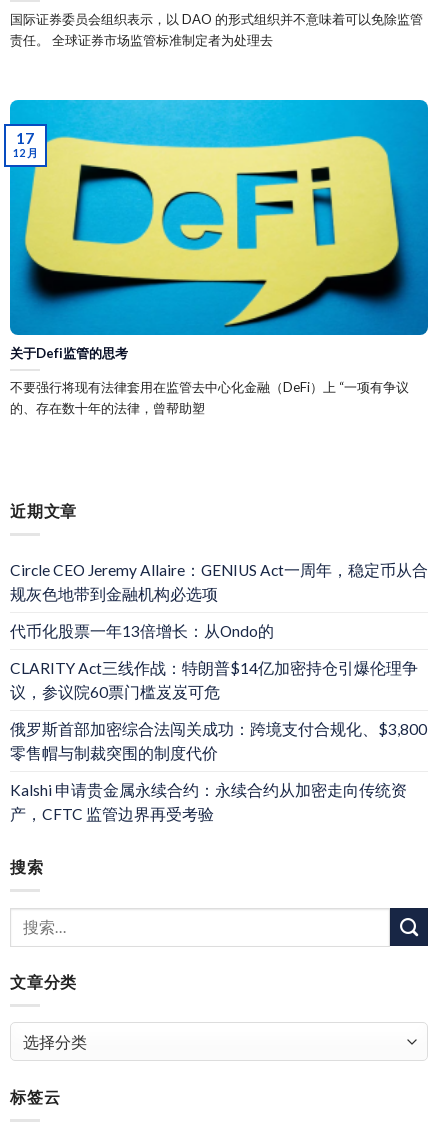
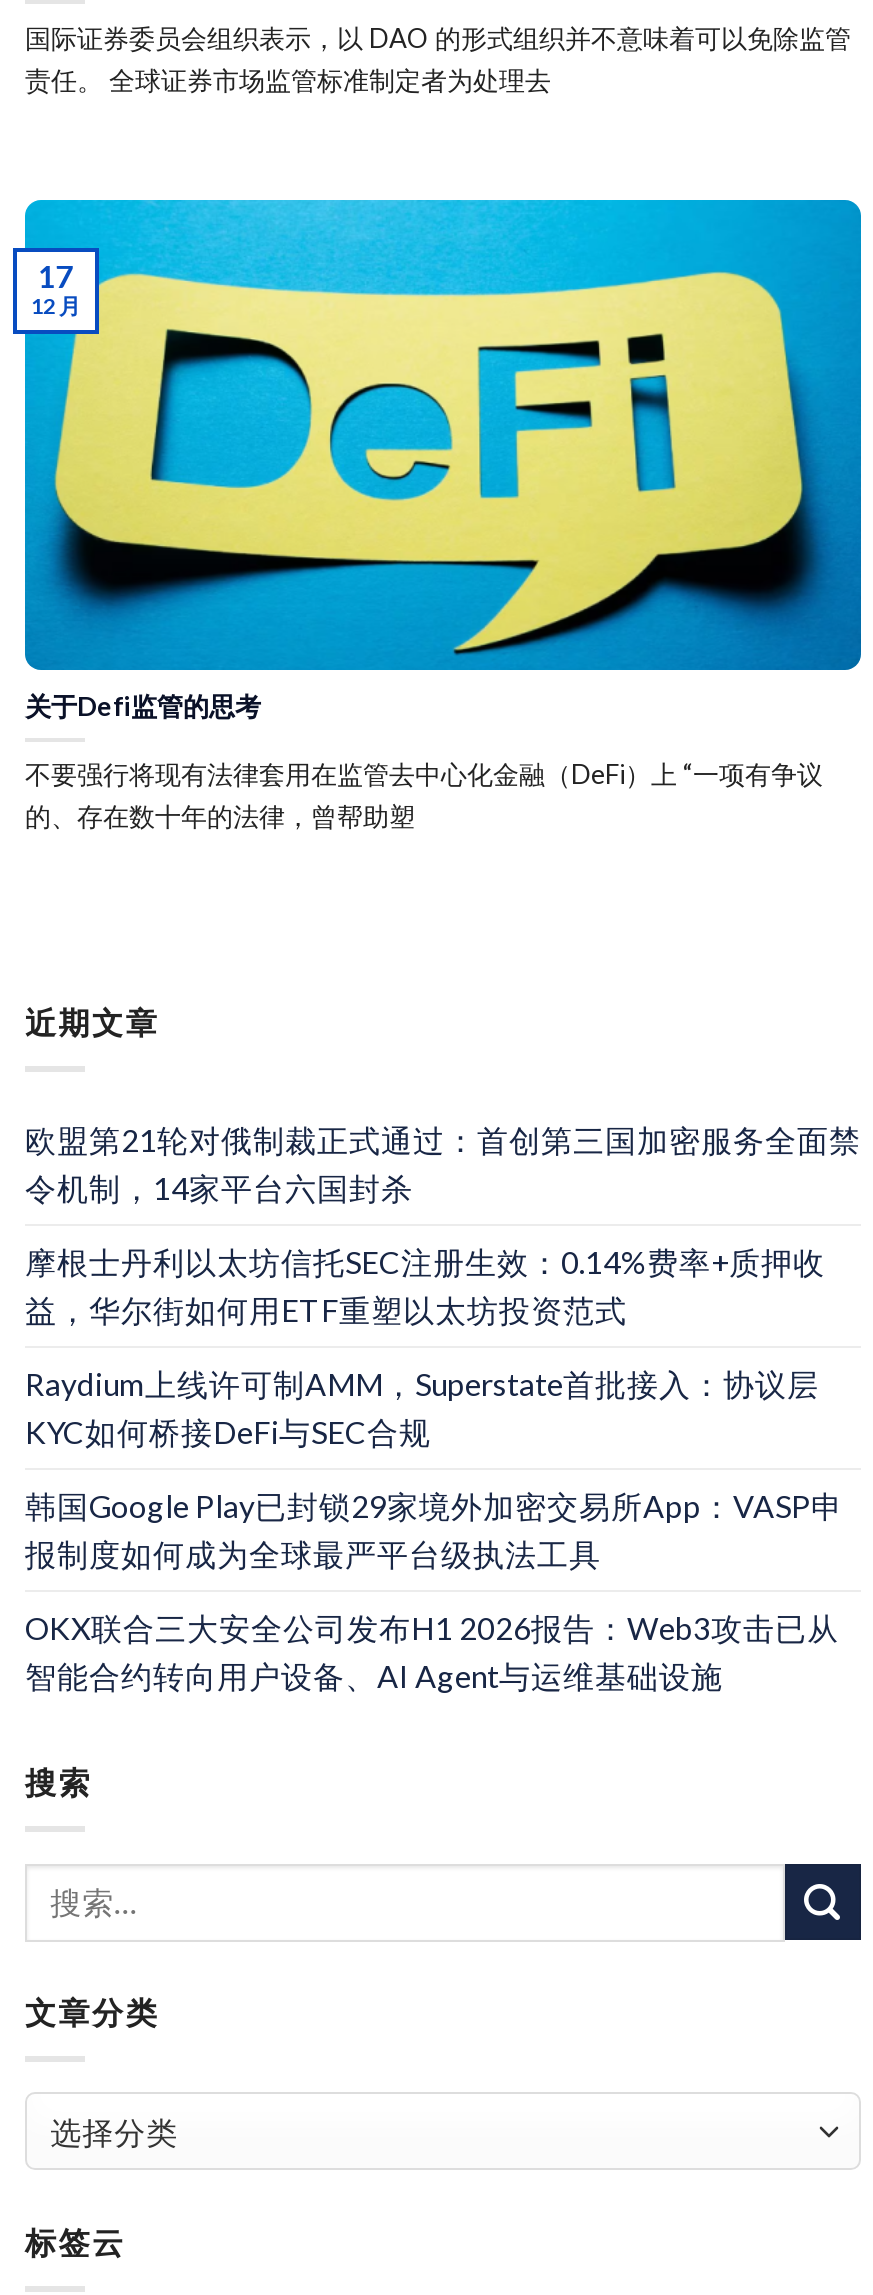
[10,561,428,603] Circle CEO Jeremy Allaire：GENIUS Act一周年，稳定币从合 | 规灰色地带到金融机构必选项 -> [25,1121,861,1205] 欧盟第21轮对俄制裁正式通过：首创第三国加密服务全面禁 | 令机制，14家平台六国封杀
[10,622,274,640] 代币化股票一年13倍增长：从Ondo的 -> [25,1243,825,1327] 摩根士丹利以太坊信托SEC注册生效：0.14%费率+质押收 | 益，华尔街如何用ETF重塑以太坊投资范式
[10,659,418,701] CLARITY Act三线作战：特朗普$14亿加密持仓引爆伦理争 | 议，参议院60票门槛岌岌可危 -> [25,1365,819,1449] Raydium上线许可制AMM，Superstate首批接入：协议层 | KYC如何桥接DeFi与SEC合规
[10,720,427,762] 俄罗斯首部加密综合法闯关成功：跨境支付合规化、$3,800 | 零售帽与制裁突围的制度代价 -> [25,1487,843,1571] 韩国Google Play已封锁29家境外加密交易所App：VASP申 | 报制度如何成为全球最严平台级执法工具
[10,781,407,823] Kalshi 申请贵金属永续合约：永续合约从加密走向传统资 | 产，CFTC 监管边界再受考验 -> [25,1609,839,1693] OKX联合三大安全公司发布H1 2026报告：Web3攻击已从 | 智能合约转向用户设备、AI Agent与运维基础设施

